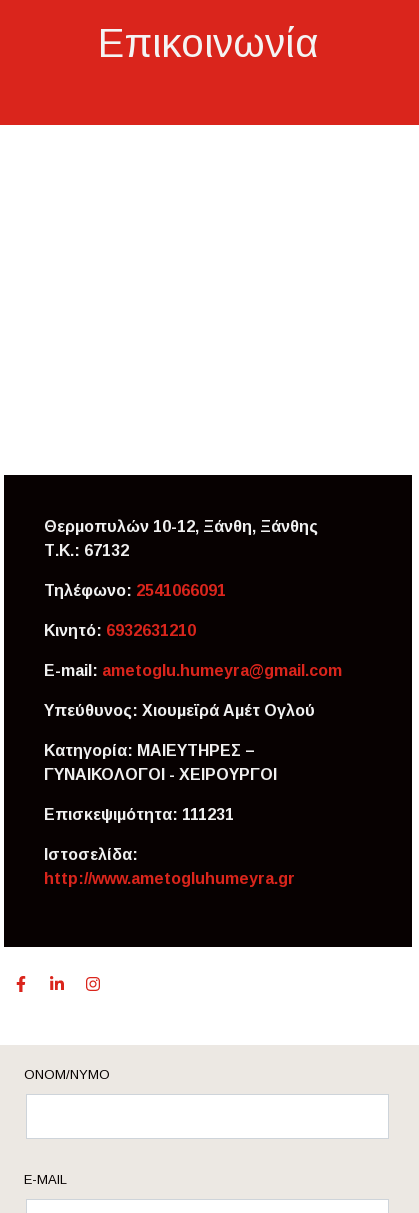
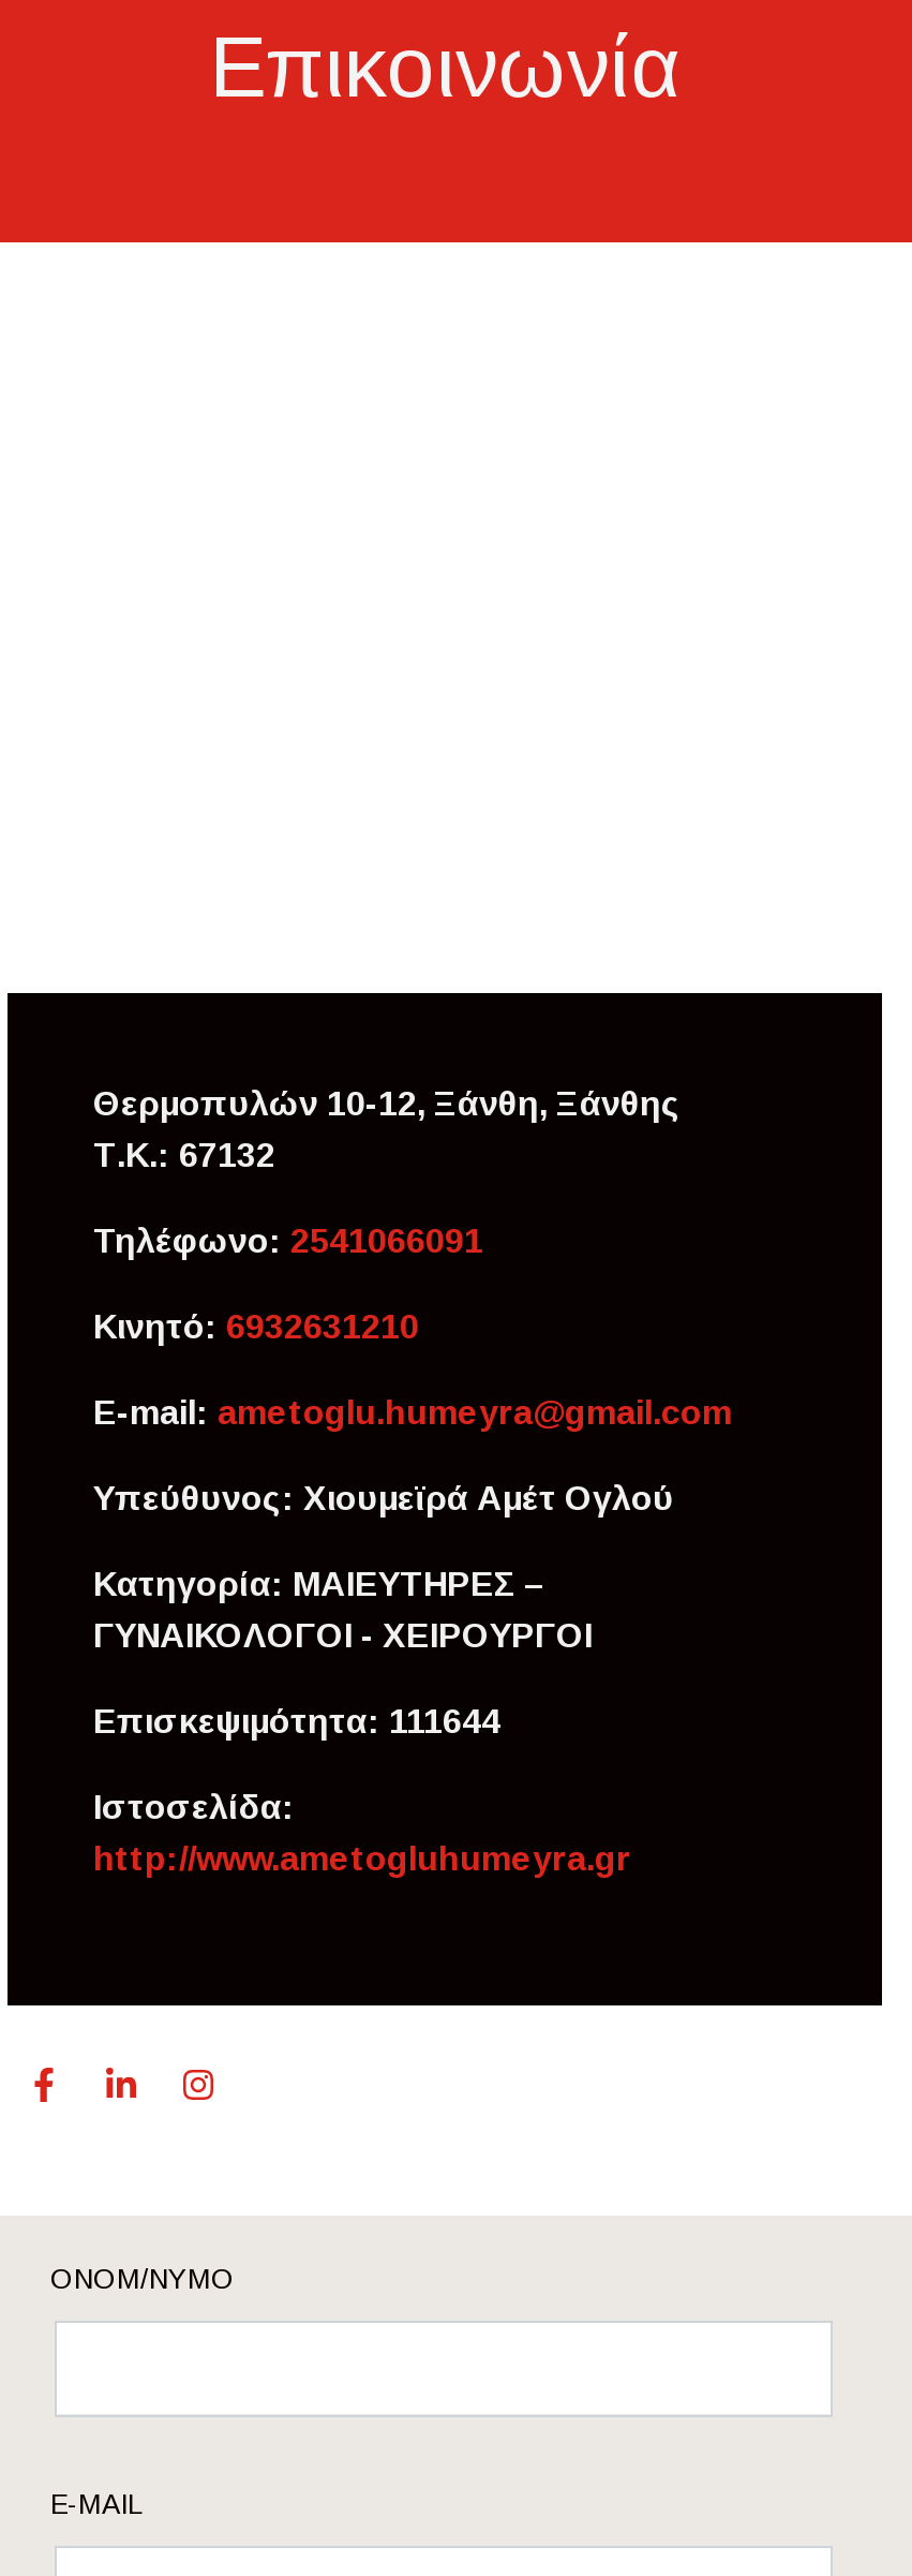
[44,806,234,823] Επισκεψιμότητα: 111231 -> [93,1702,500,1739] Επισκεψιμότητα: 111644

